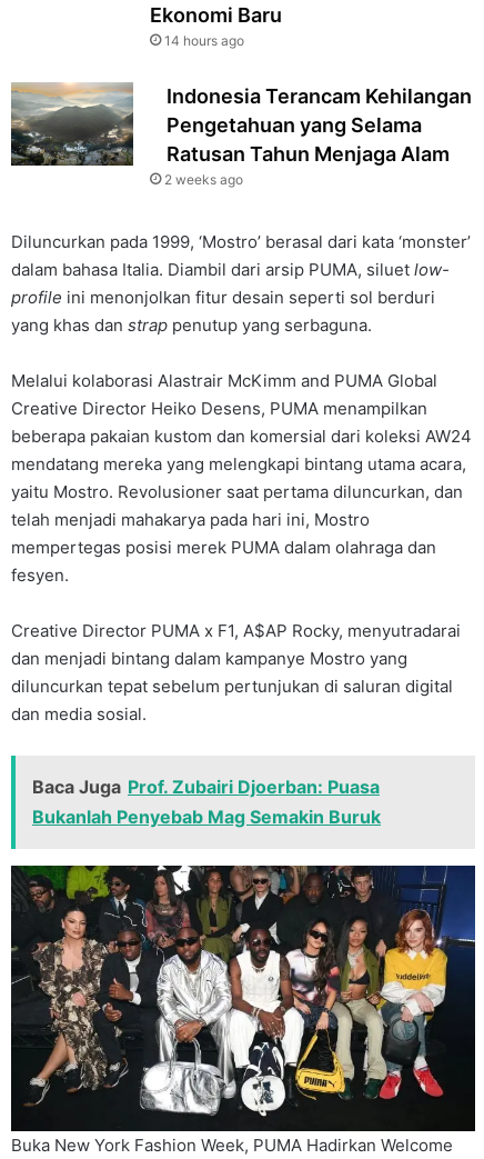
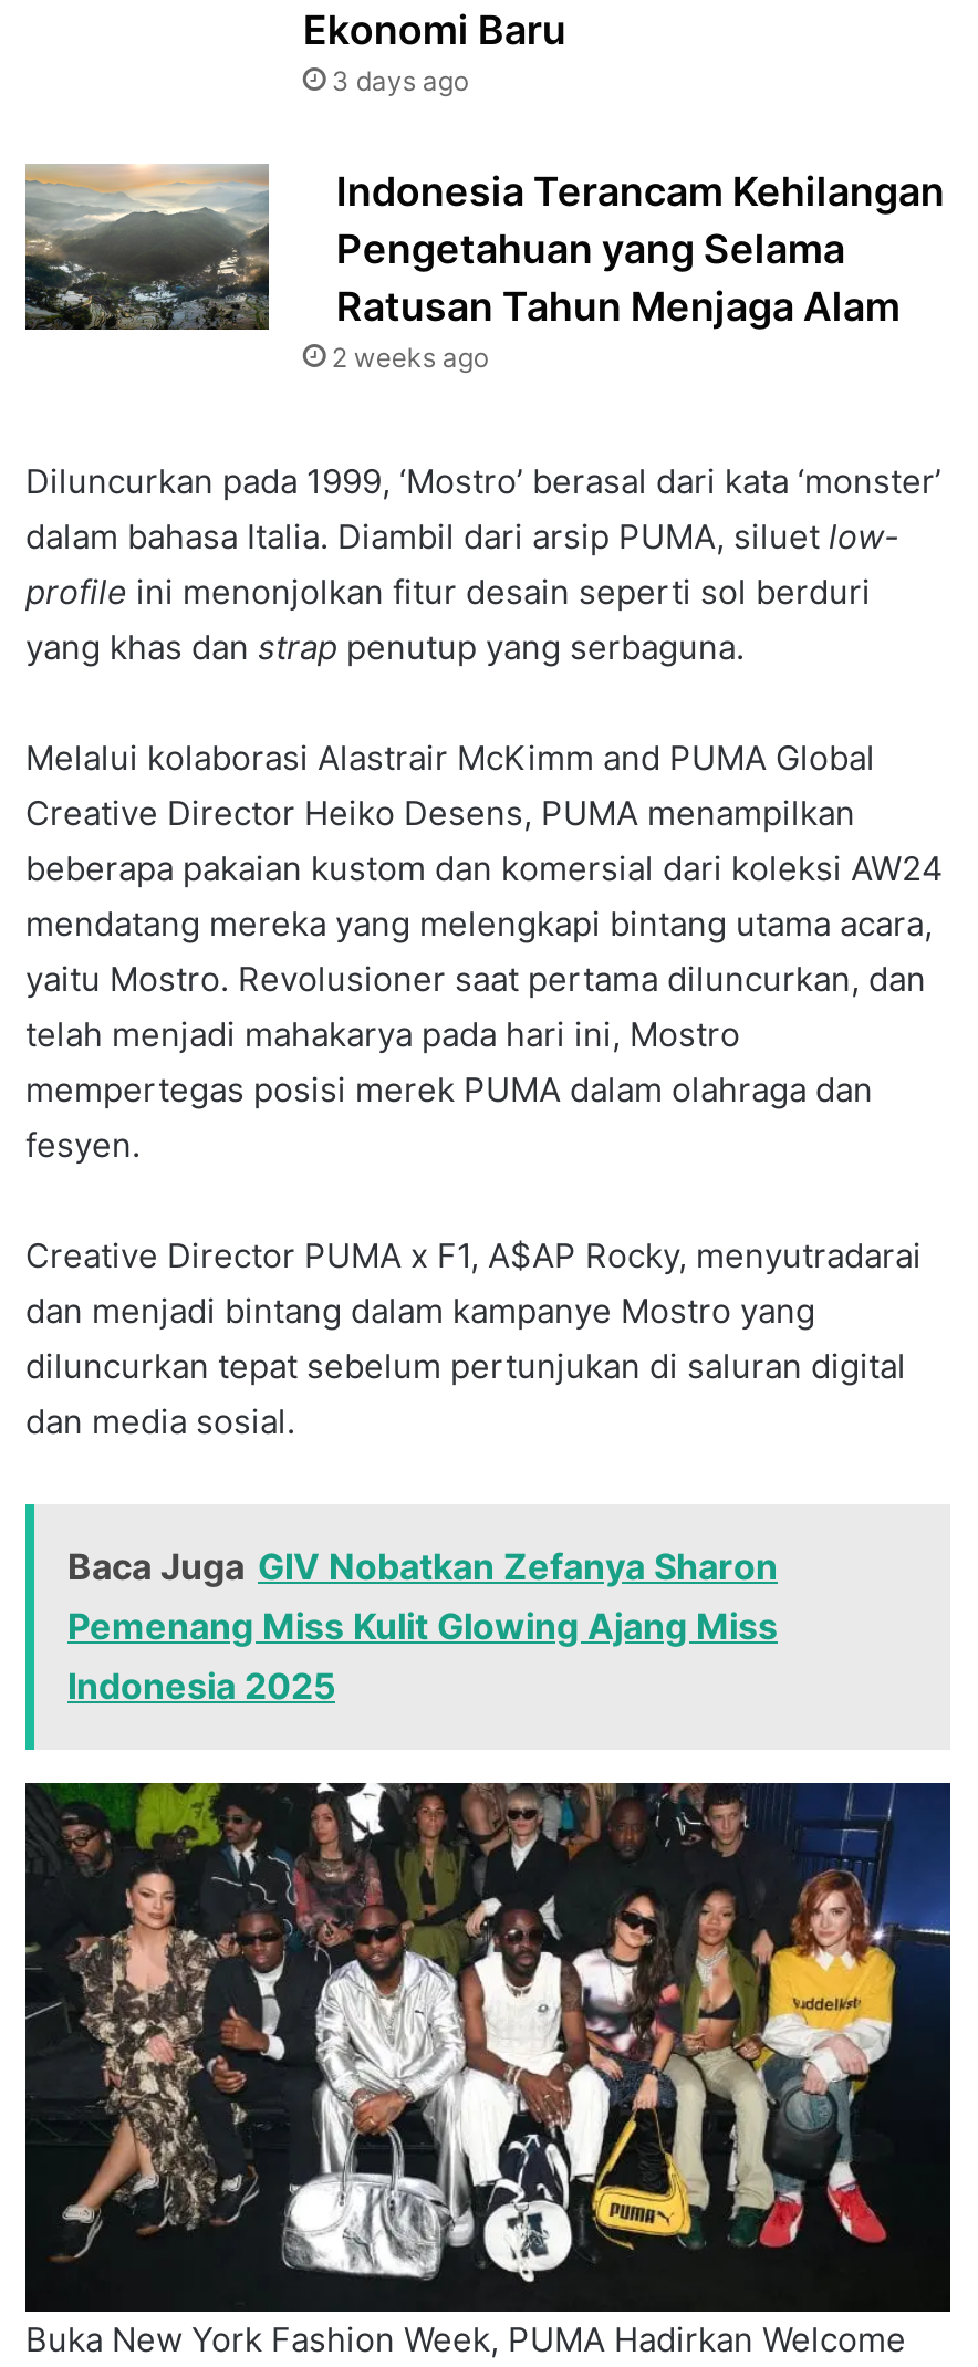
[165,32,245,49] 14 hours ago -> [331,65,469,98] 3 days ago
[32,776,381,828] Baca Juga Prof. Zubairi Djoerban: Puasa | Bukanlah Penyebab Mag Semakin Buruk -> [67,1545,778,1708] Baca Juga GIV Nobatkan Zefanya Sharon | Pemenang Miss Kulit Glowing Ajang Miss | Indonesia 2025

